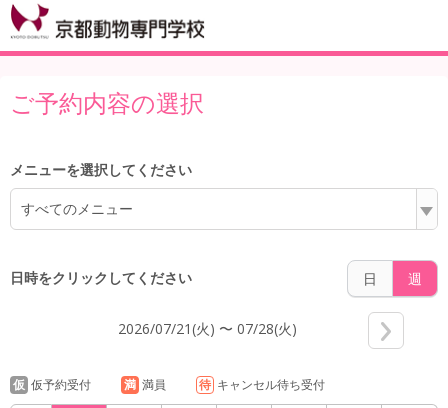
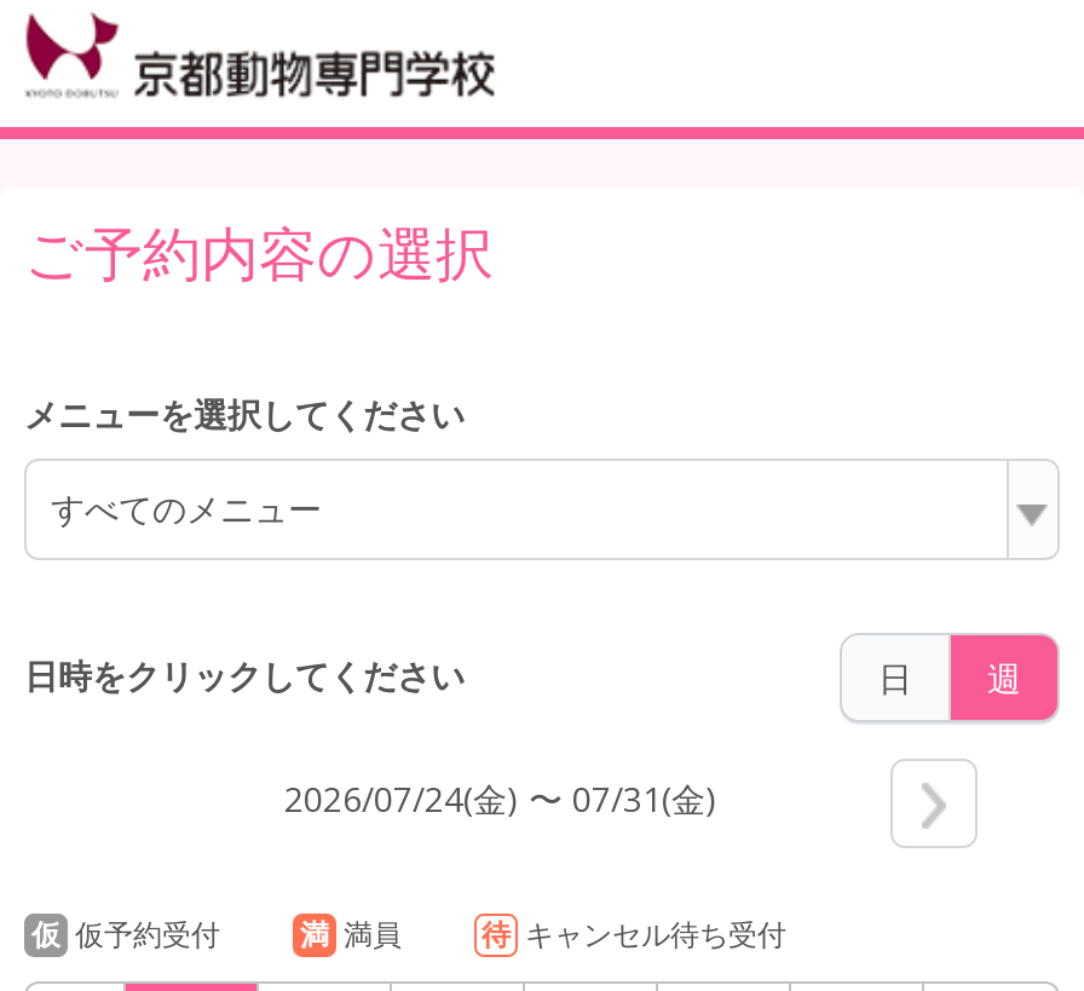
[117,319,296,338] 2026/07/21(火) 〜 07/28(火) -> [284,776,717,822] 2026/07/24(金) 〜 07/31(金)

